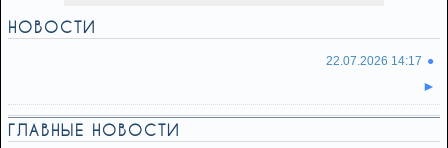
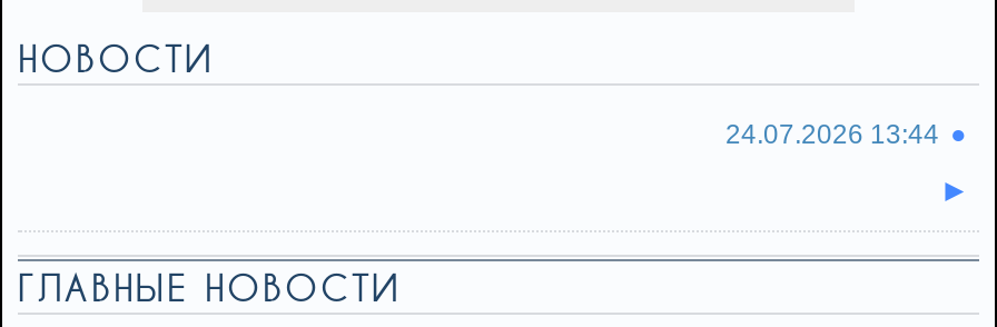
[326,54,422,68] 22.07.2026 14:17 -> [725,119,939,150] 24.07.2026 13:44

